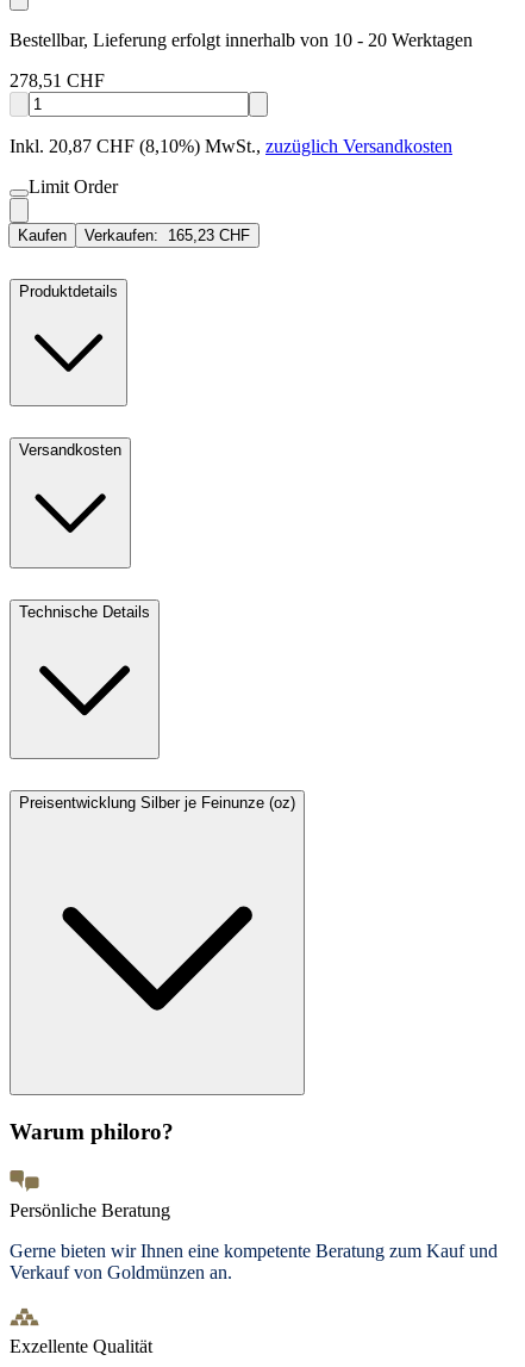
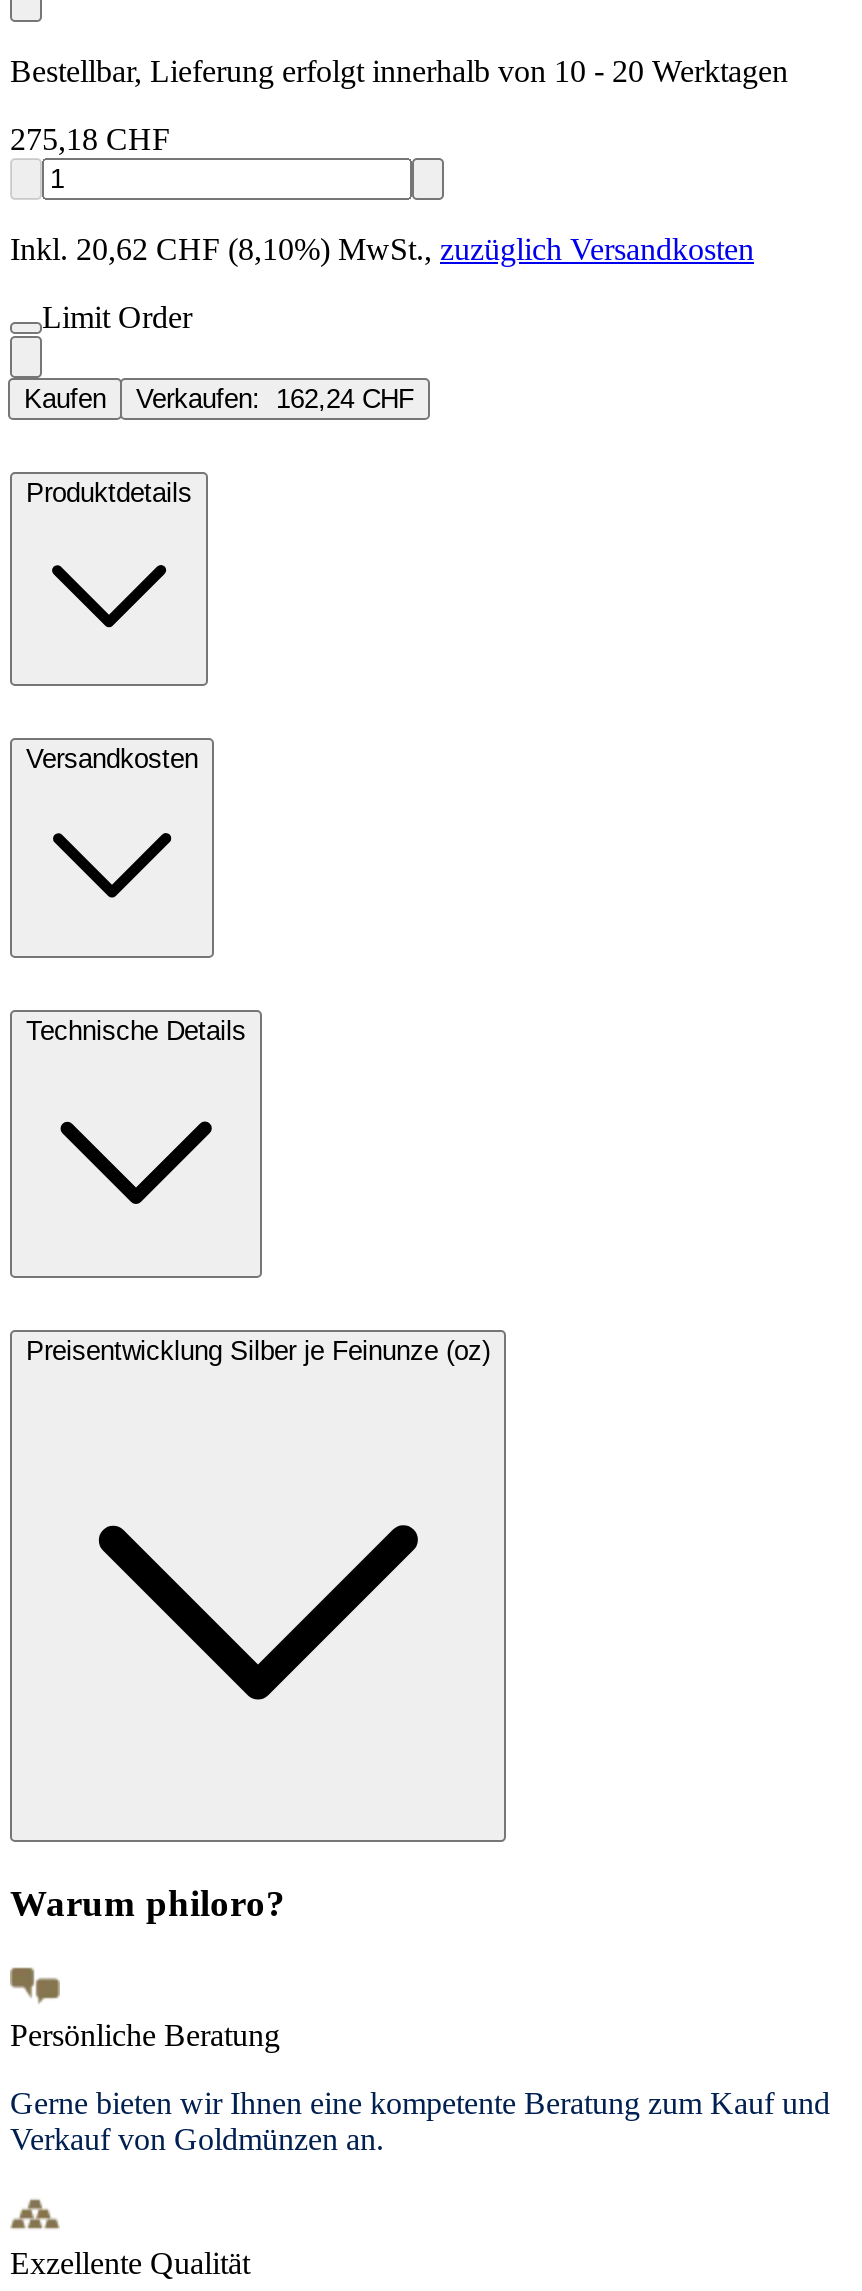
[10,70,105,91] 278,51 CHF -> [10,122,170,156] 275,18 CHF
[10,136,452,156] Inkl. 20,87 CHF (8,10%) MwSt., zuzüglich Versandkosten -> [10,232,754,266] Inkl. 20,62 CHF (8,10%) MwSt., zuzüglich Versandkosten
[85,226,250,244] Verkaufen: 165,23 CHF -> [136,384,414,414] Verkaufen: 162,24 CHF

